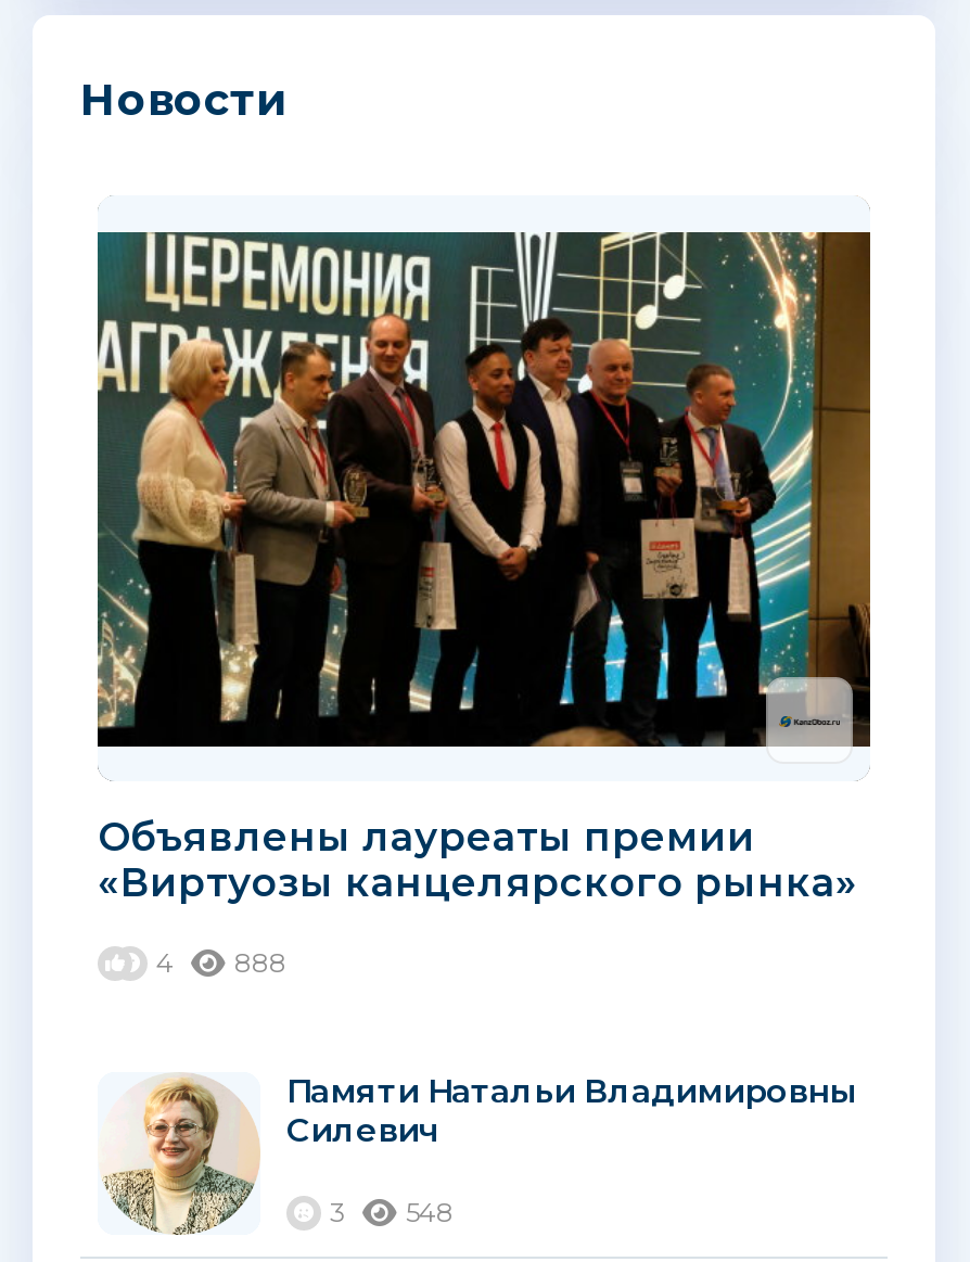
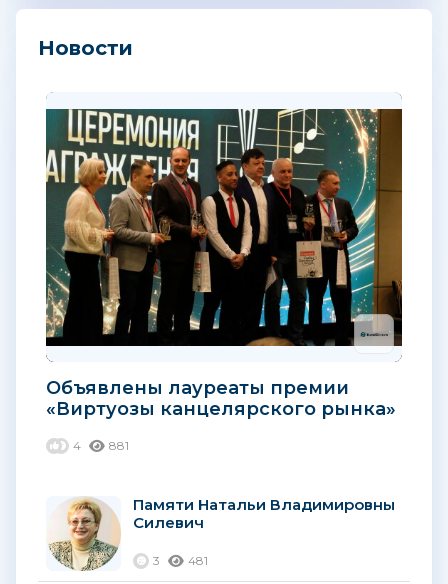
[156,945,286,978] 4 888 -> [73,437,129,452] 4 881
[330,1195,454,1227] 3 548 -> [153,552,208,567] 3 481

